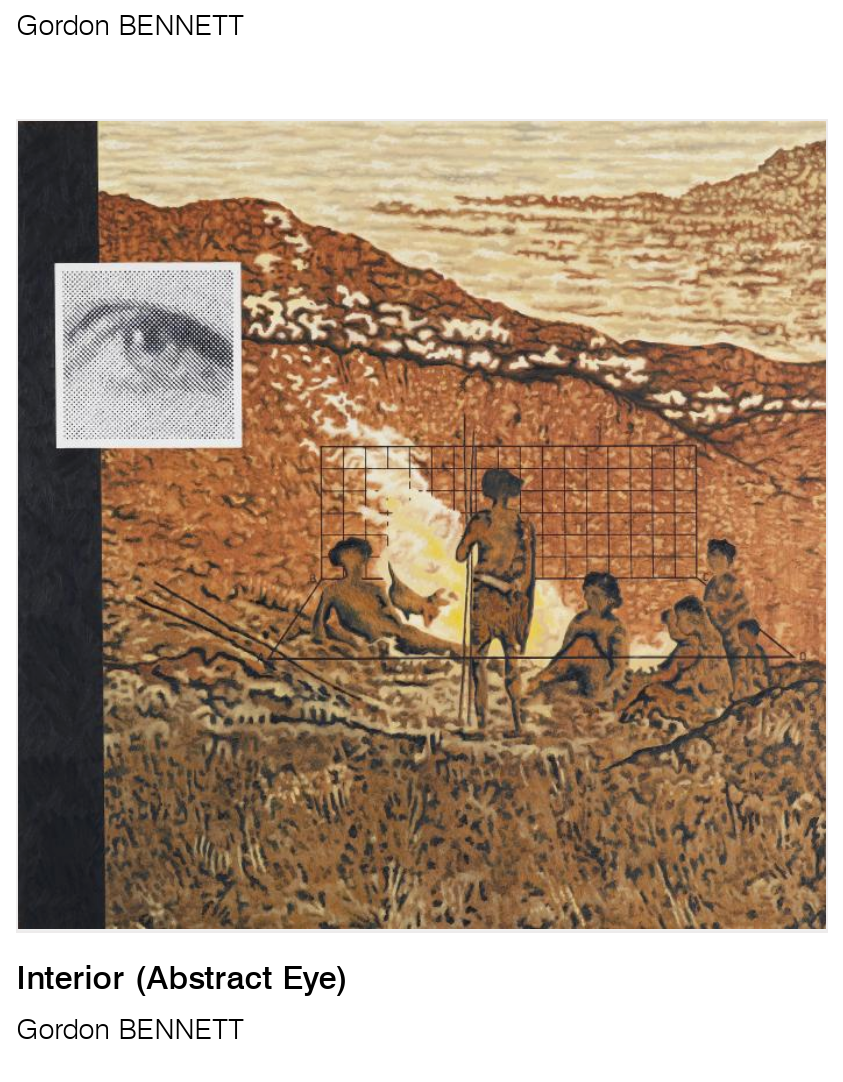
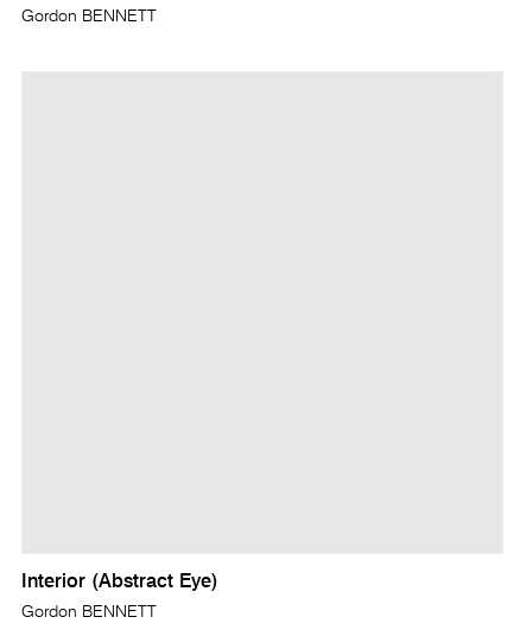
[16,119,828,931] [image] -> none

